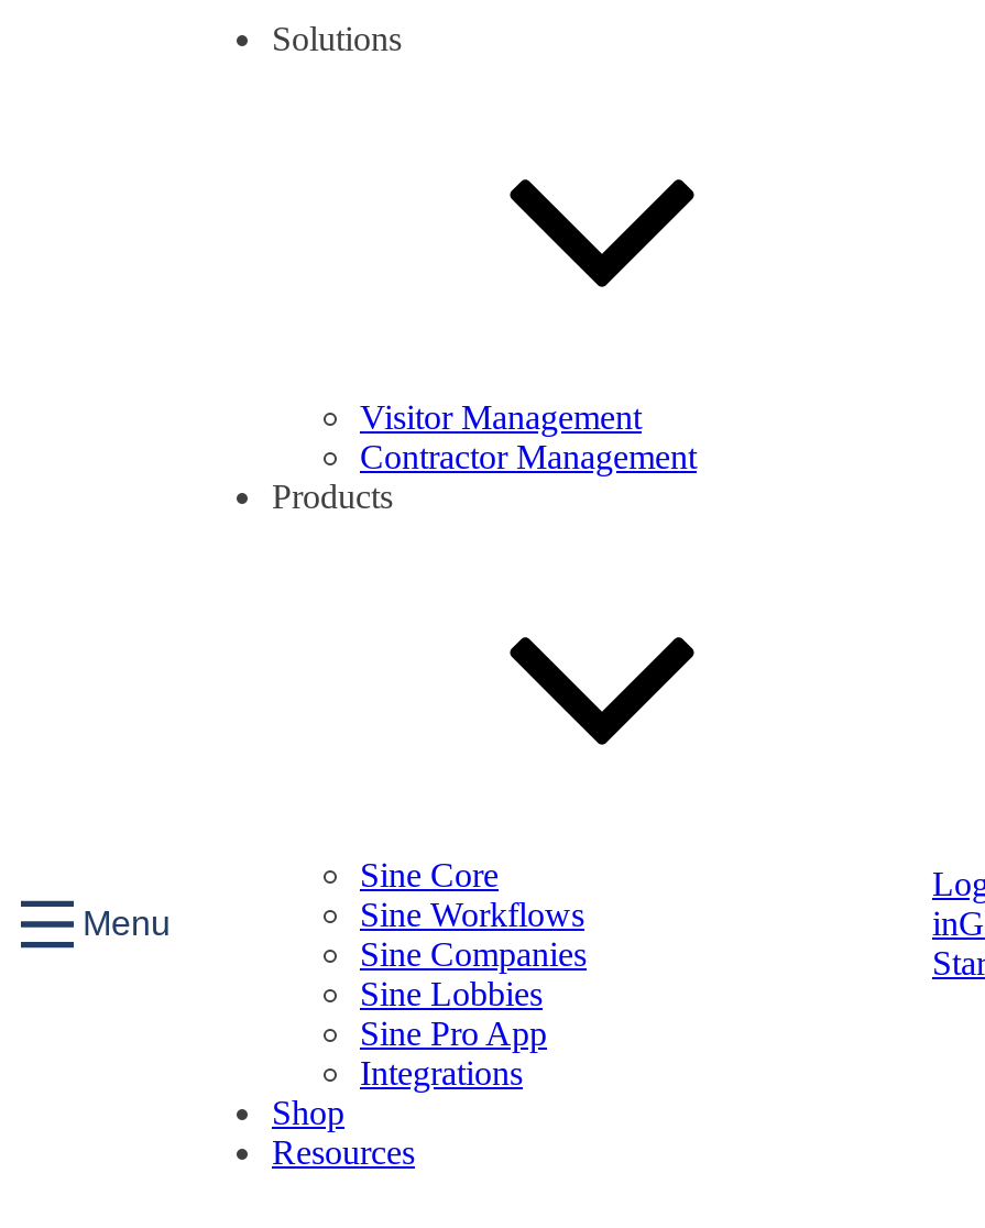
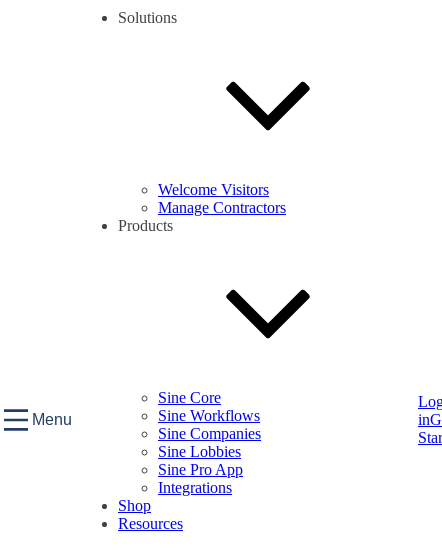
[360,398,697,475] Visitor Management | Contractor Management -> [158,181,286,216] Welcome Visitors | Manage Contractors

